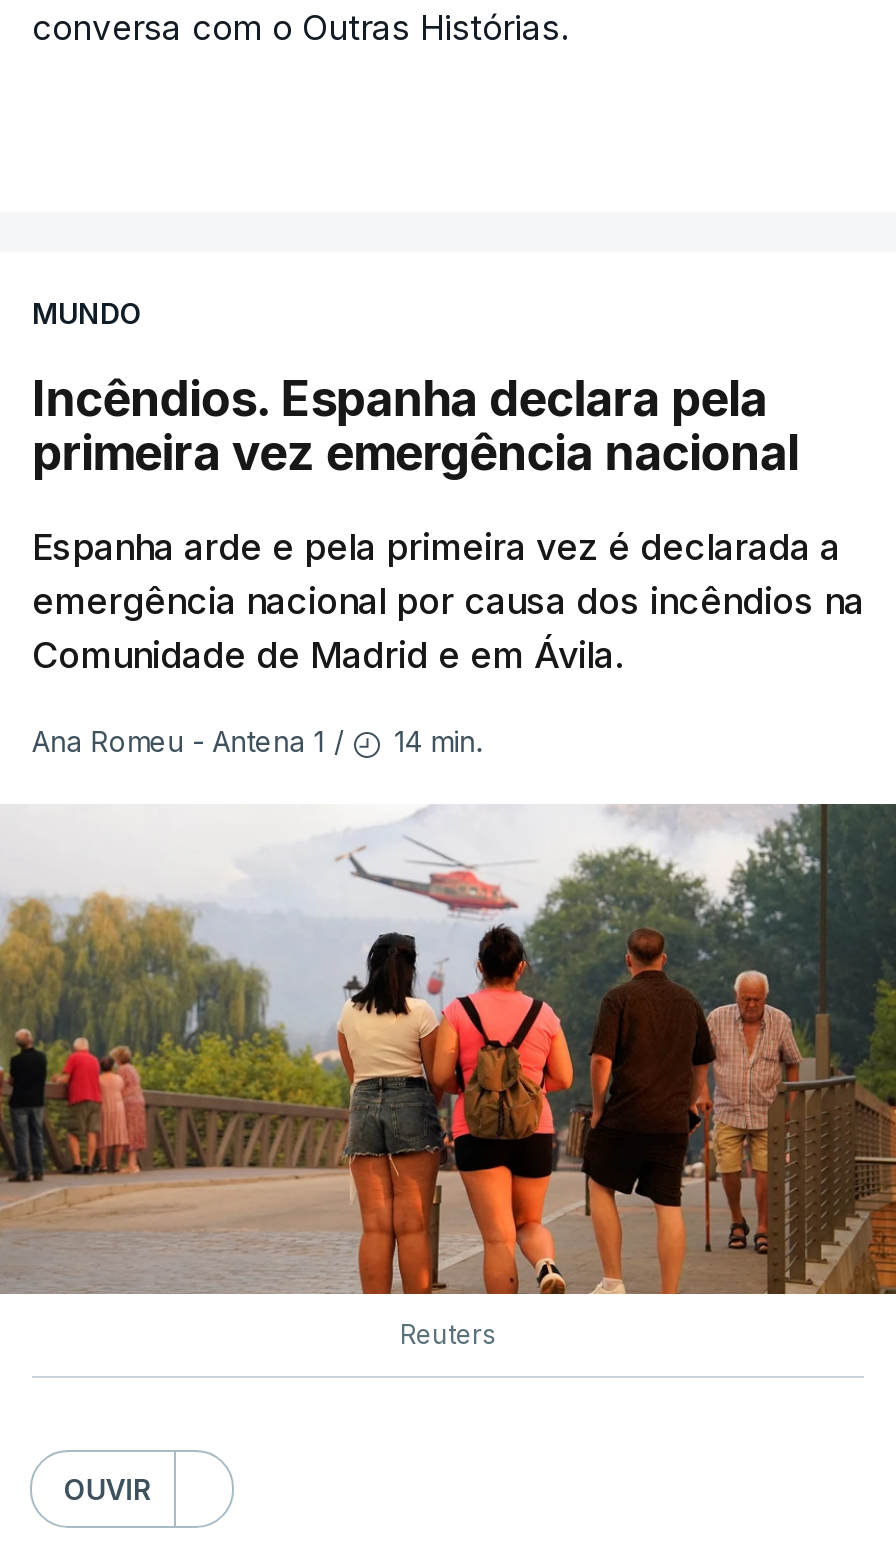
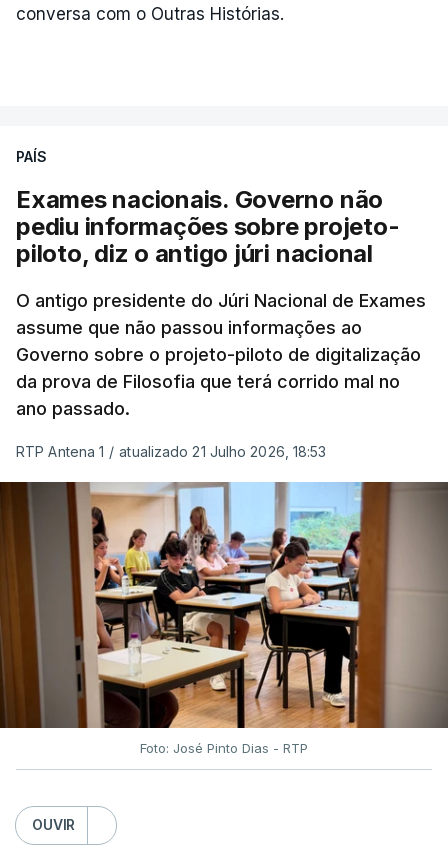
[32,296,142,330] MUNDO -> [16,148,47,165] PAÍS
[32,370,799,482] Incêndios. Espanha declara pela | primeira vez emergência nacional -> [16,185,399,268] Exames nacionais. Governo não | pediu informações sobre projeto- | piloto, diz o antigo júri nacional
[32,526,864,676] Espanha arde e pela primeira vez é declarada a | emergência nacional por causa dos incêndios na | Comunidade de Madrid e em Ávila. -> [16,290,426,419] O antigo presidente do Júri Nacional de Exames | assume que não passou informações ao | Governo sobre o projeto-piloto de digitalização | da prova de Filosofia que terá corrido mal no | ano passado.
[32,724,482,759] Ana Romeu - Antena 1 / | 14 min. -> [16,443,326,460] RTP Antena 1 / atualizado 21 Julho 2026, 18:53
[6,804,890,1350] [image] | Reuters -> [3,481,445,756] [image] | Foto: José Pinto Dias - RTP

